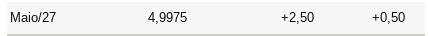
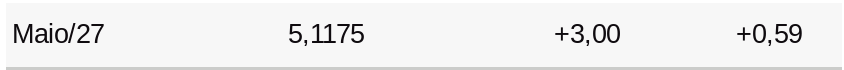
[147,10,186,25] 4,9975 -> [288,19,364,49] 5,1175
[281,10,314,25] +2,50 -> [554,19,620,49] +3,00
[372,10,405,25] +0,50 -> [736,19,802,49] +0,59

